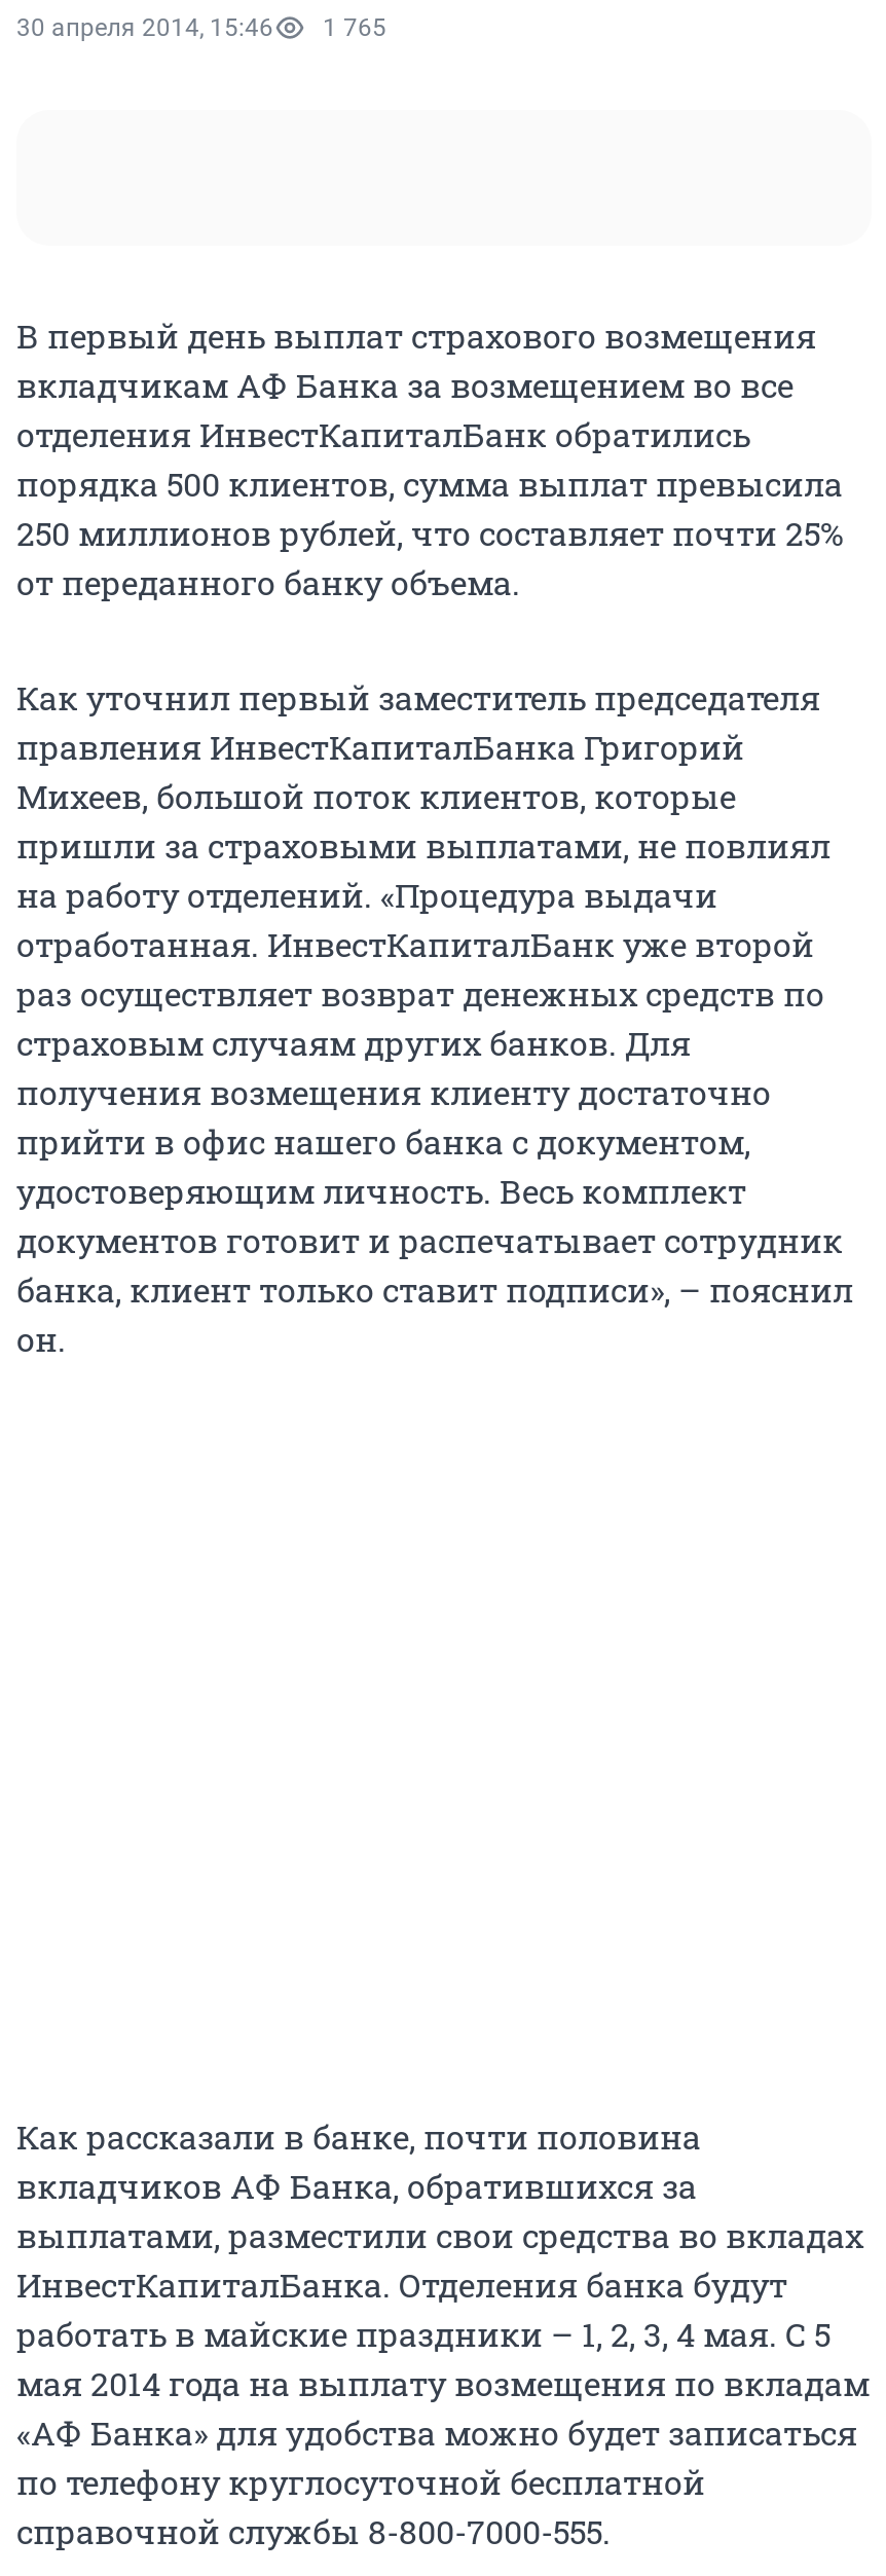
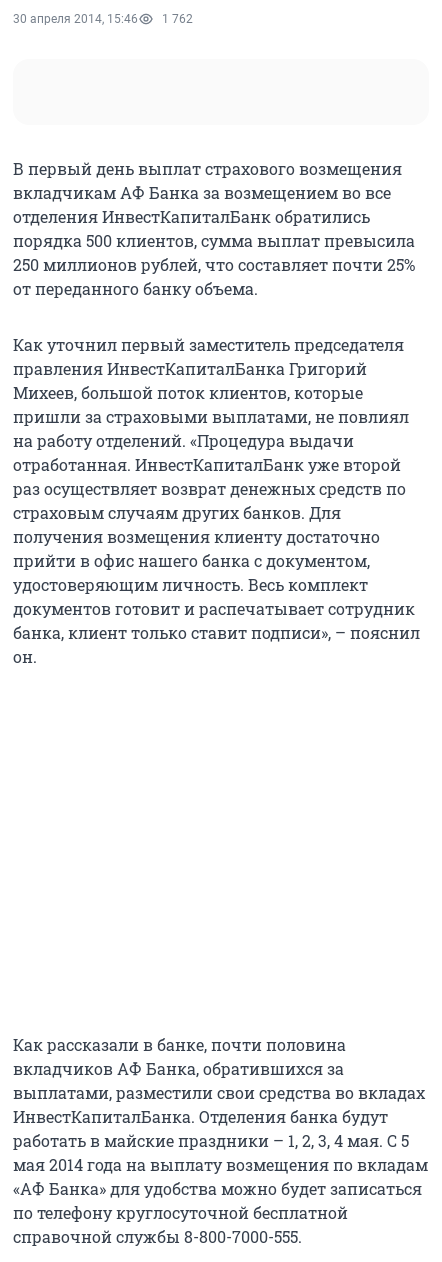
[16,14,386,42] 30 апреля 2014, 15:46 1 765 -> [13,12,193,26] 30 апреля 2014, 15:46 1 762

